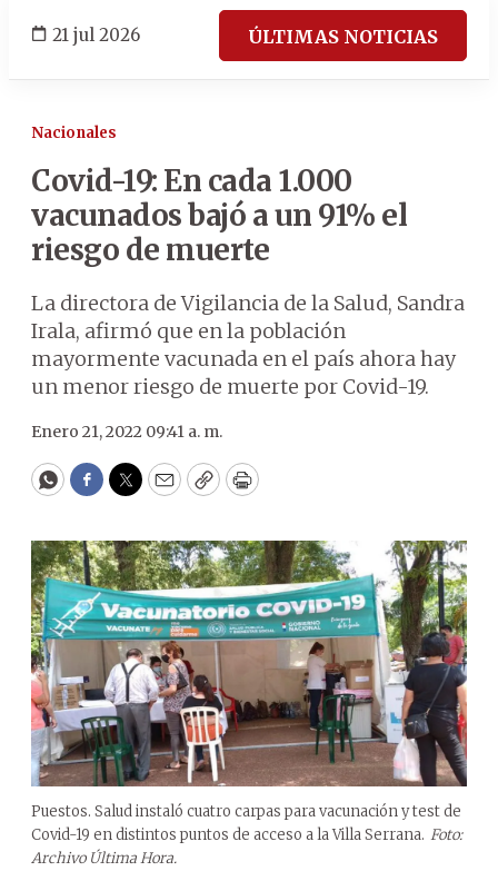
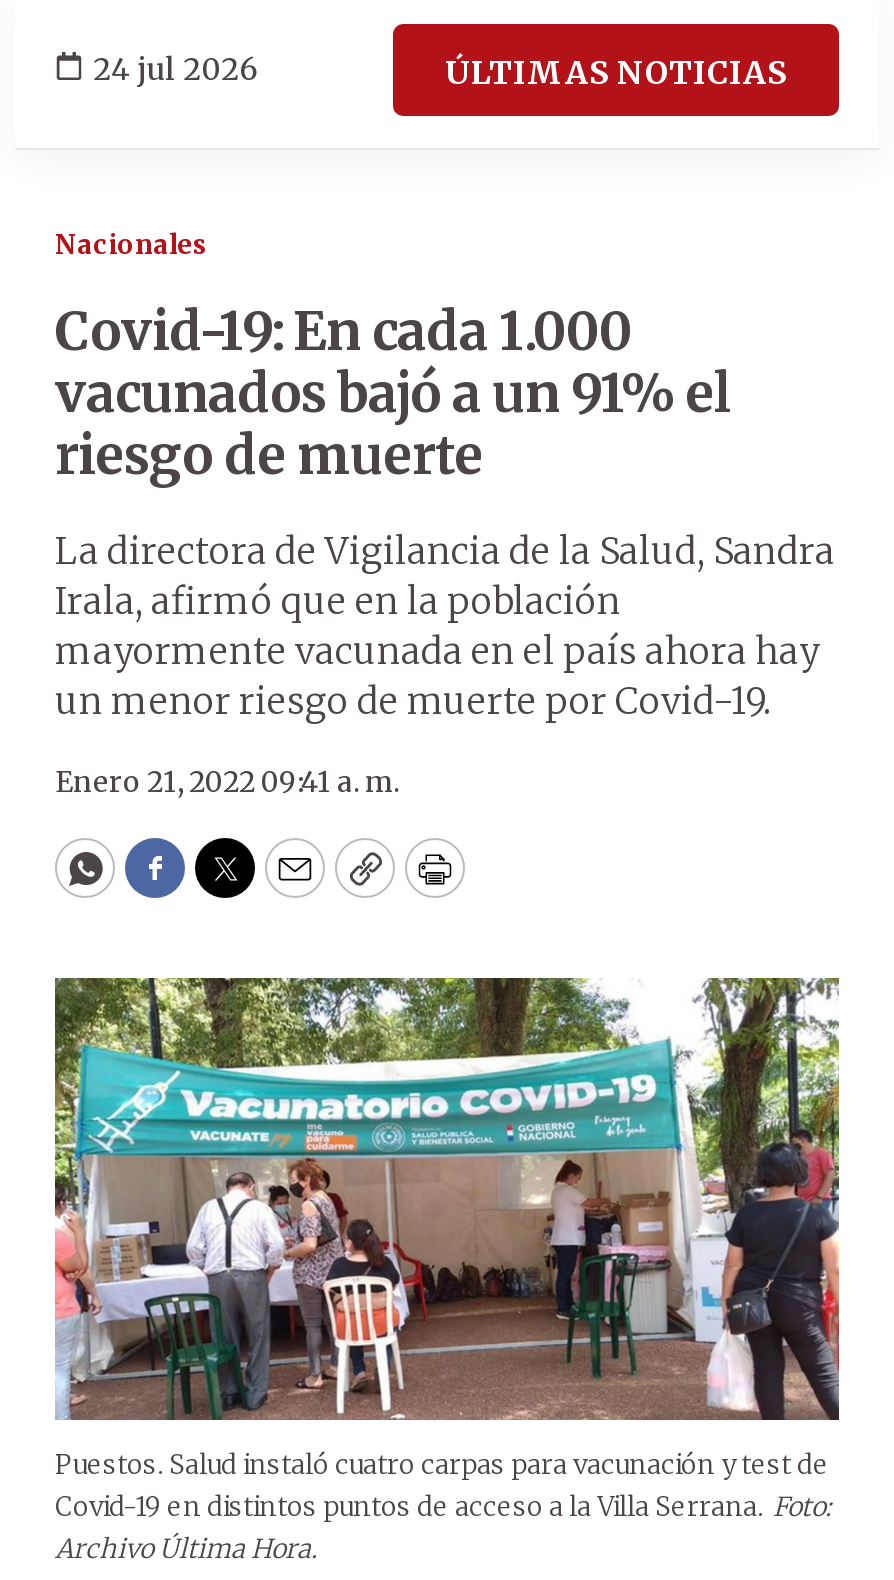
[52,24,140,45] 21 jul 2026 -> [93,49,257,87] 24 jul 2026

